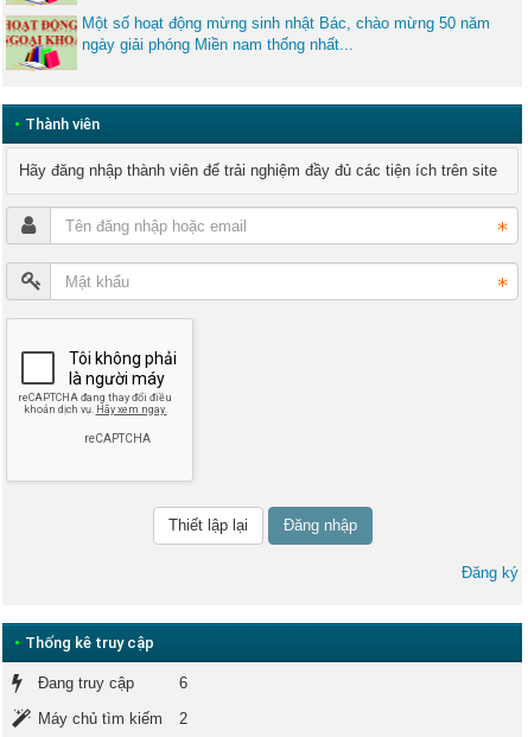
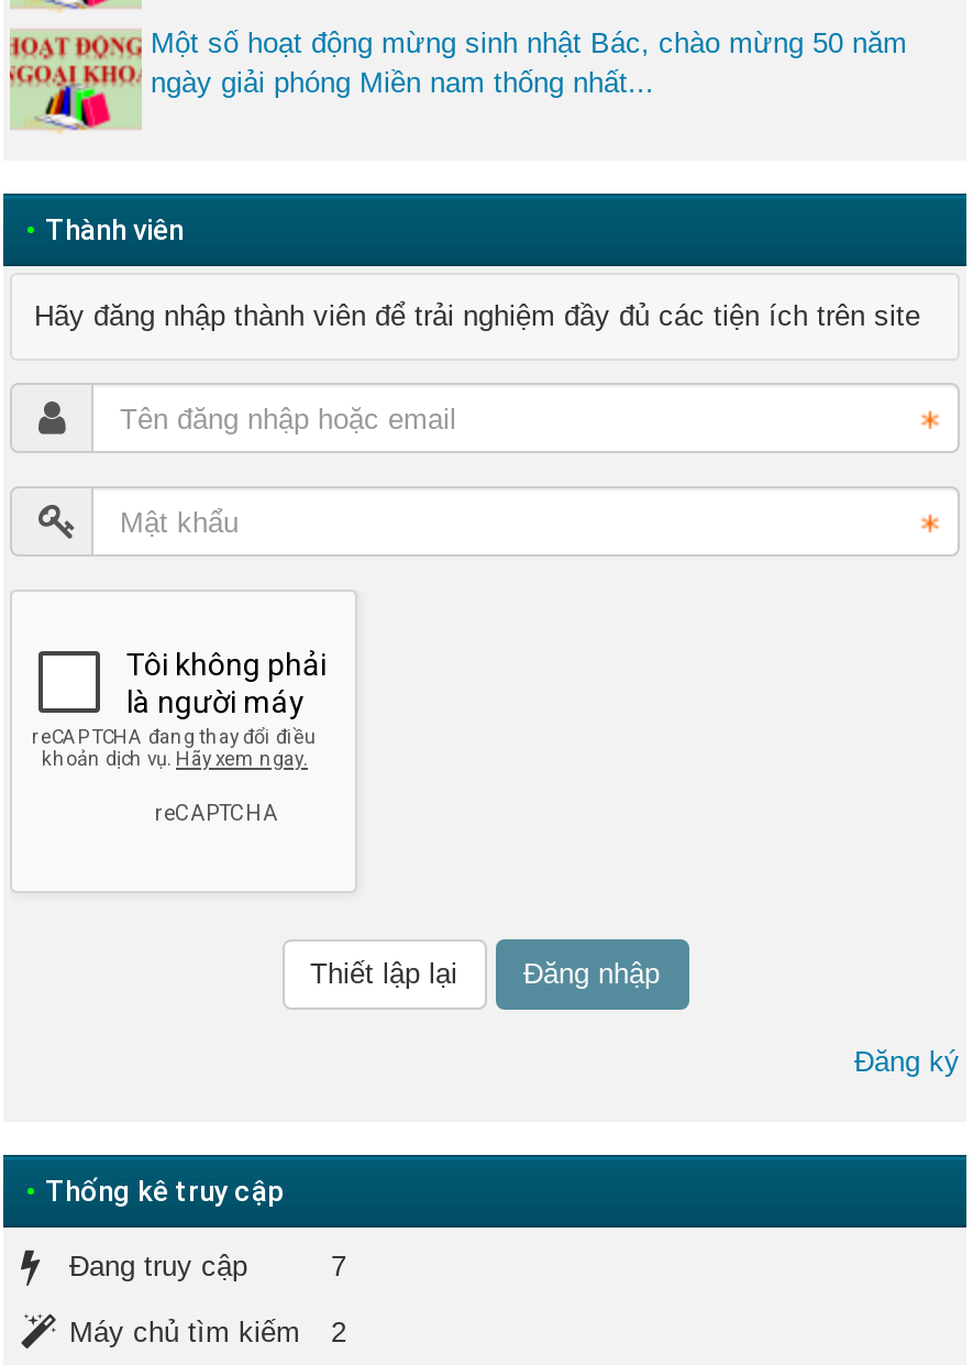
[179,674,187,692] 6 -> [331,1250,346,1283] 7

